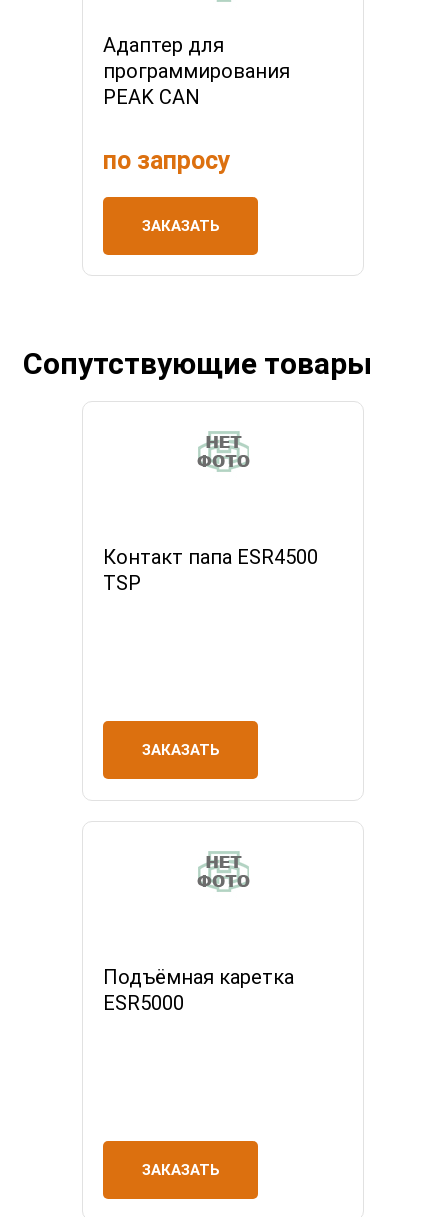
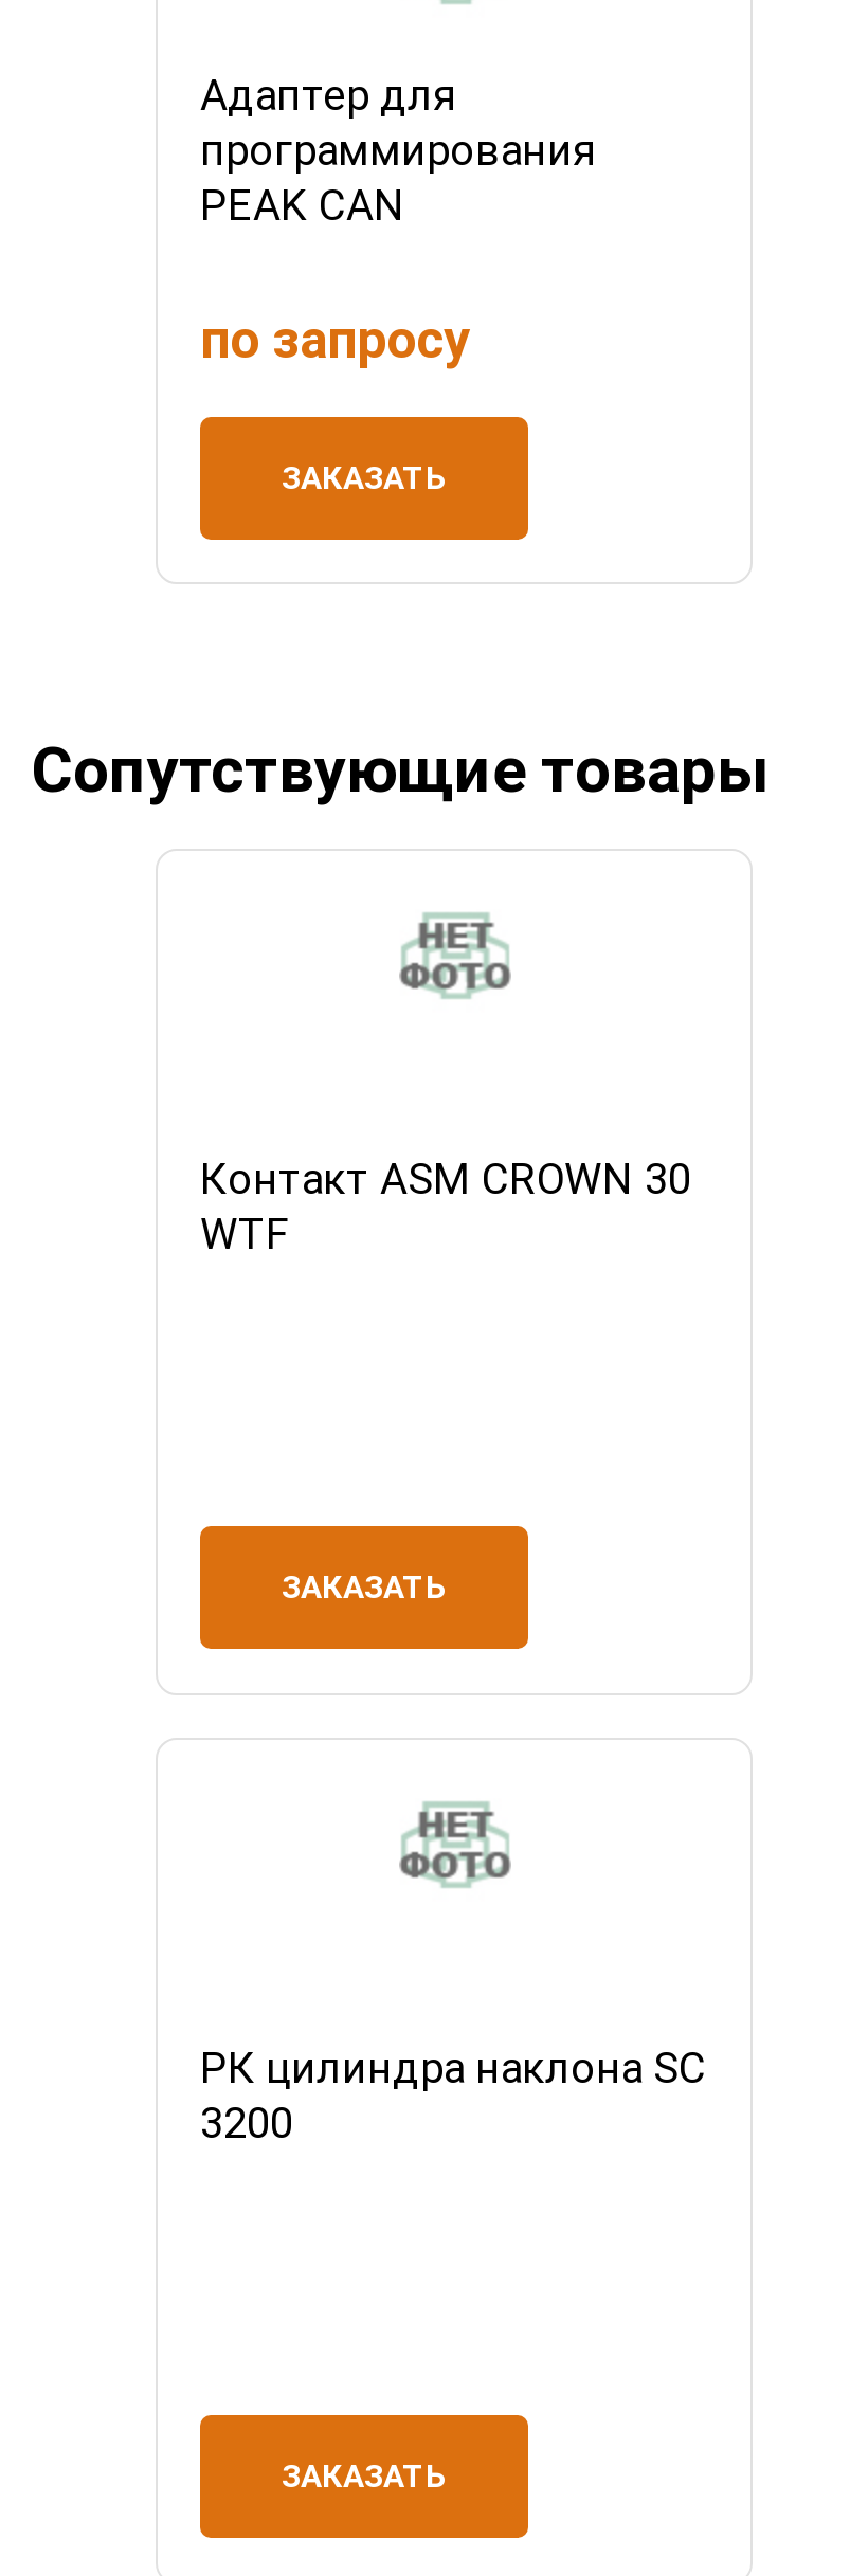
[103,545,318,595] Контакт папа ESR4500 | TSP -> [200,1154,691,1260] Контакт ASM CROWN 30 | WTF
[103,965,294,1015] Подъёмная каретка | ESR5000 -> [200,2043,706,2149] РК цилиндра наклона SC | 3200

